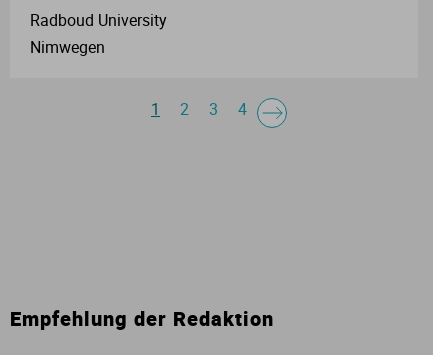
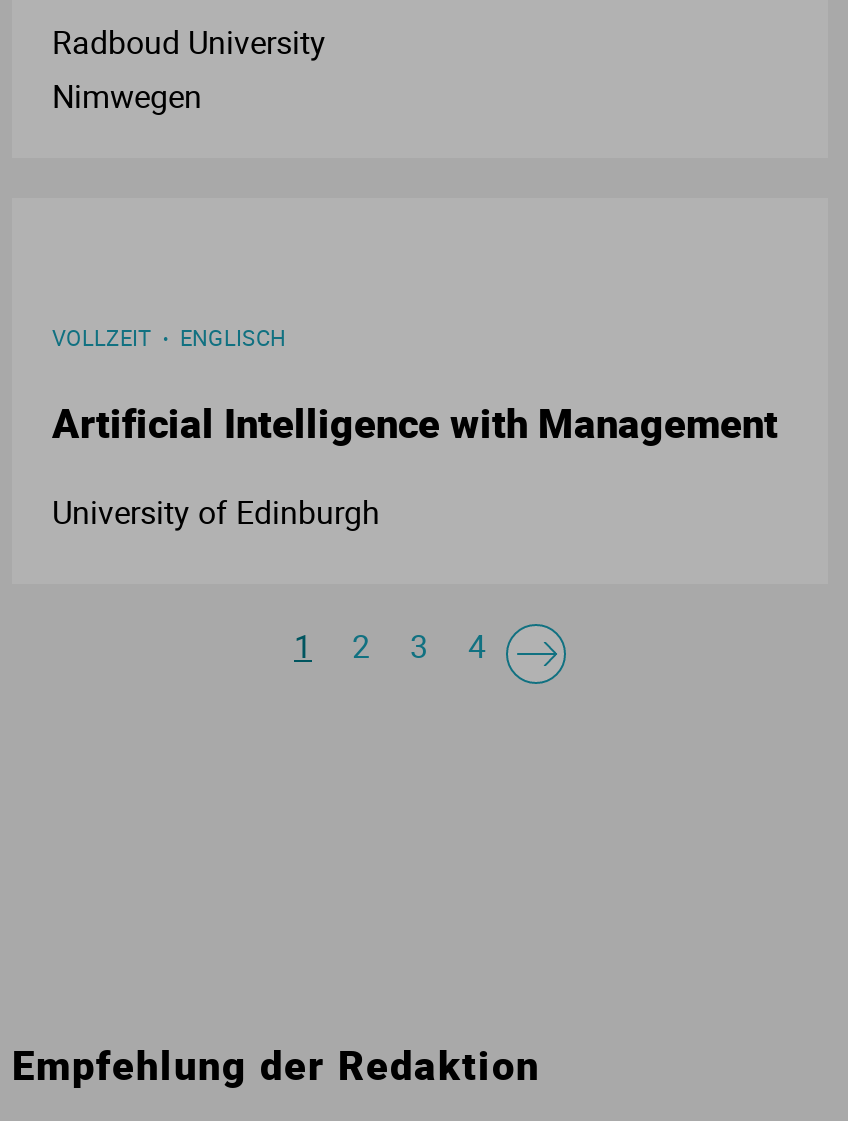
none -> [52,322,778,534] VOLLZEIT | ENGLISCH | Artificial Intelligence with Management | University of Edinburgh

